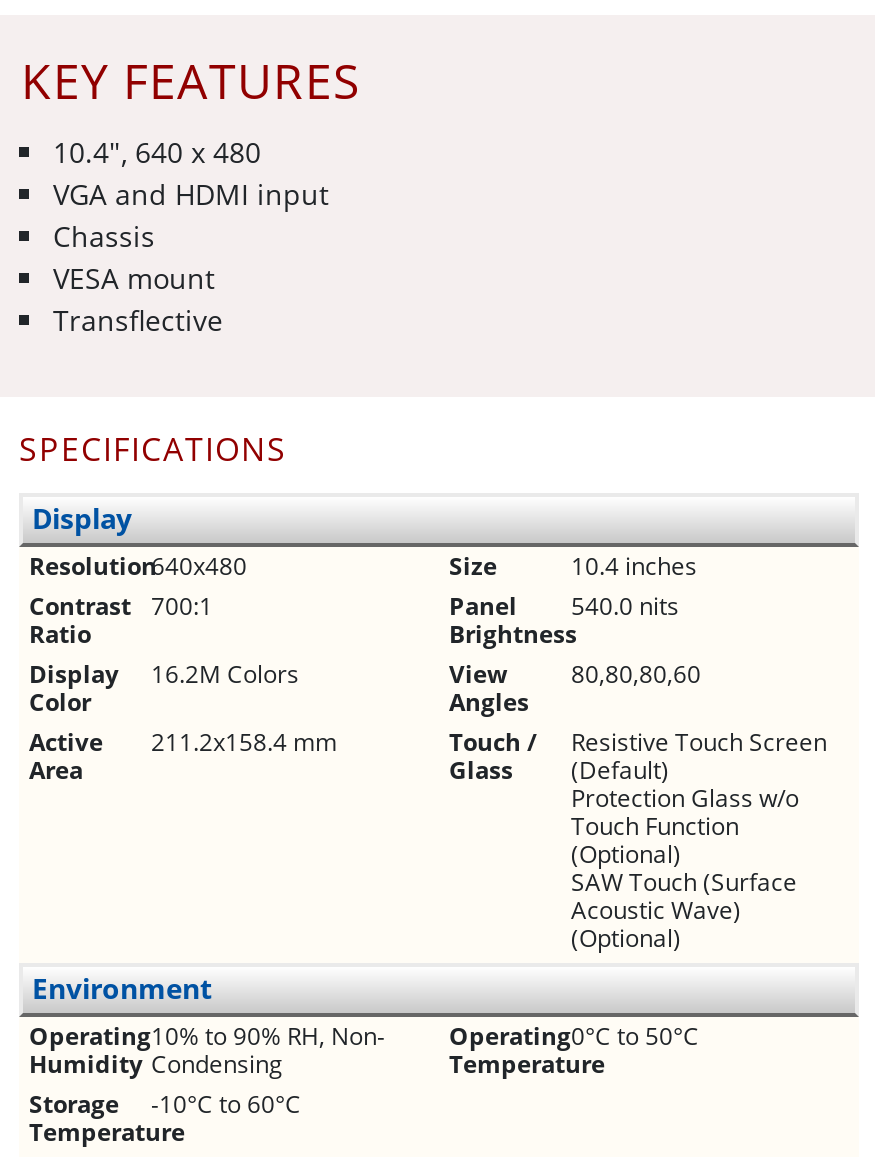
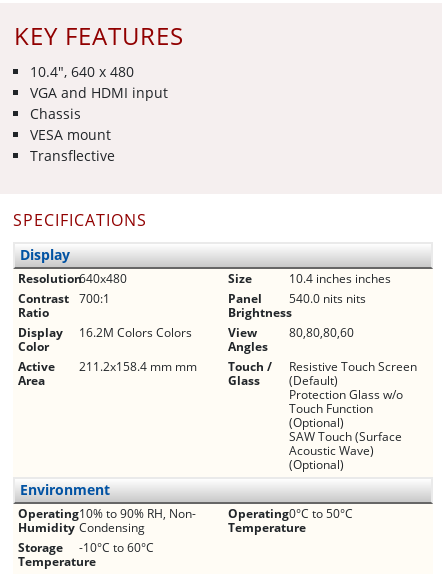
[571,549,697,583] 10.4 inches -> [289,270,391,287] 10.4 inches inches
[449,589,679,623] Panel 540.0 nits -> [228,290,366,307] Panel 540.0 nits nits
[151,657,299,691] 16.2M Colors -> [79,324,192,341] 16.2M Colors Colors
[151,725,337,759] 211.2x158.4 mm -> [79,358,197,375] 211.2x158.4 mm mm

